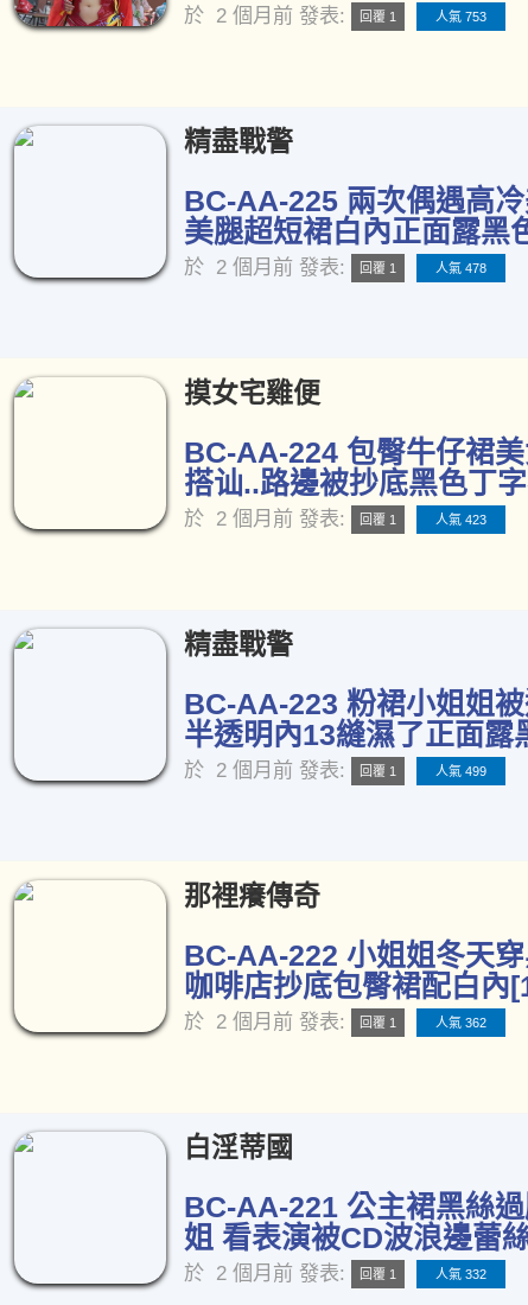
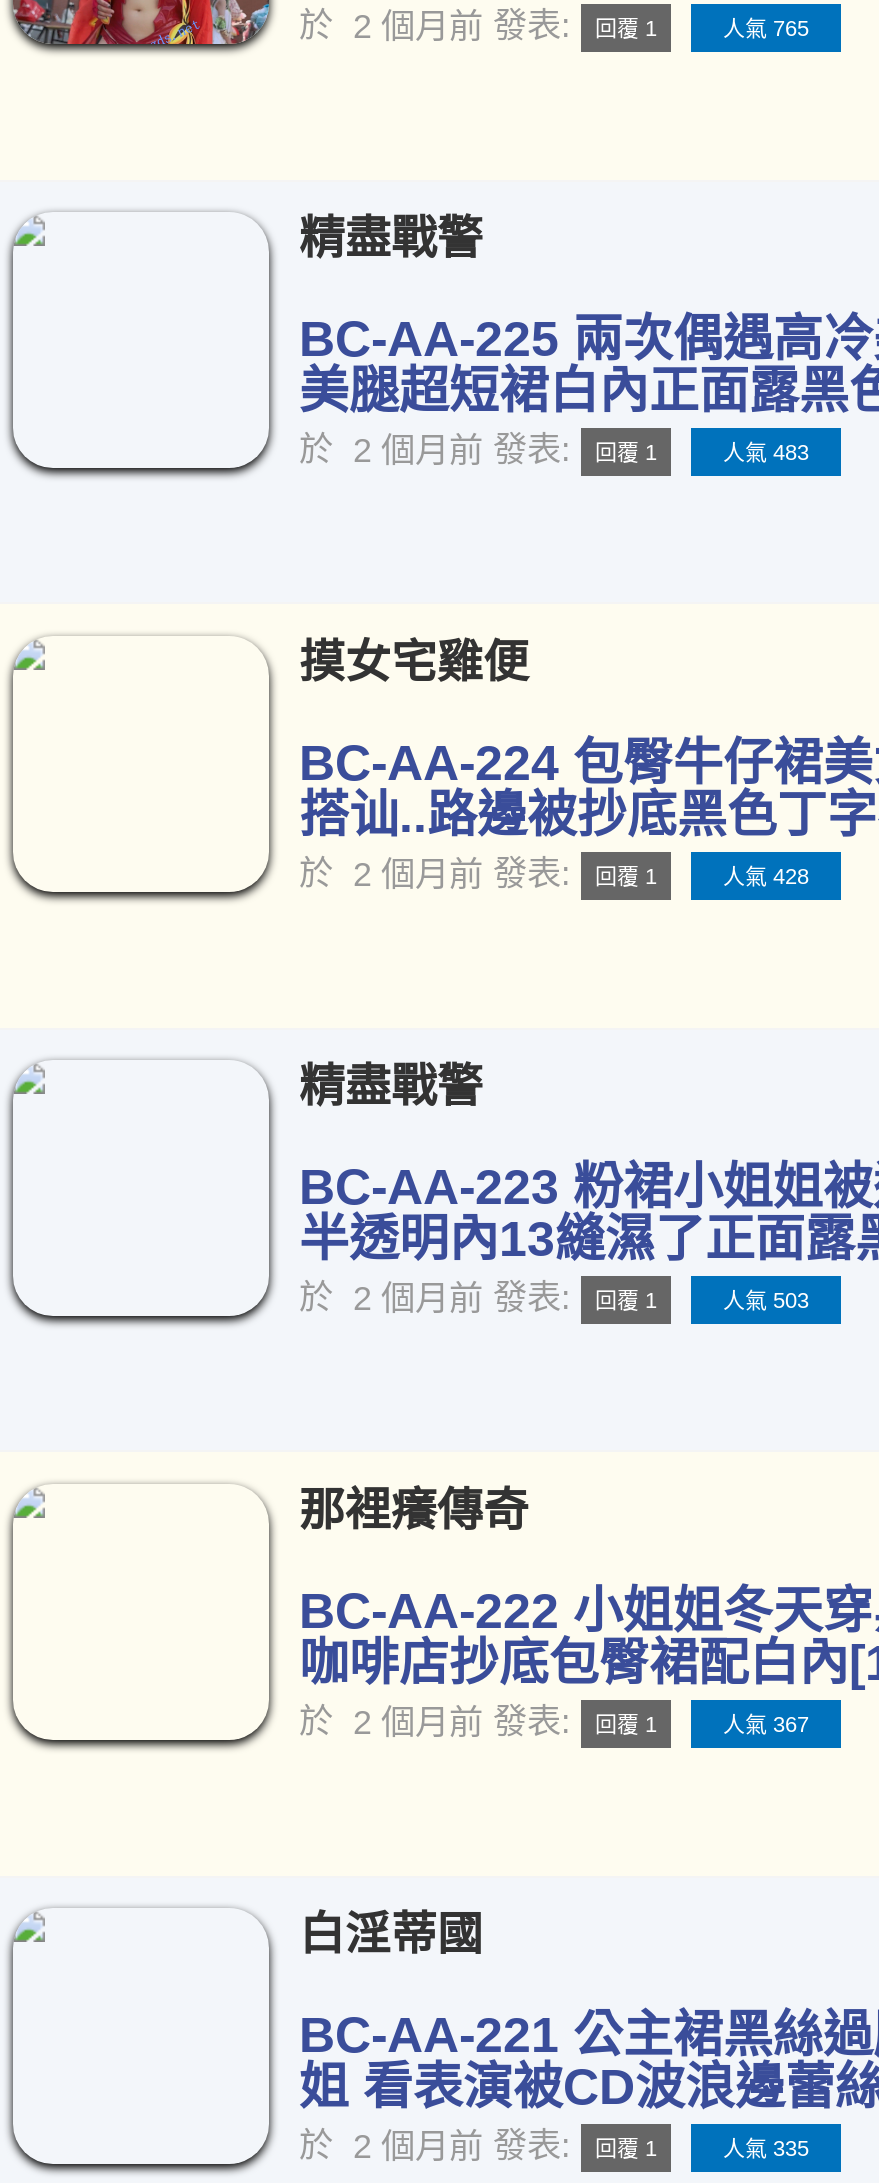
[435,9,486,24] 人氣 753 -> [723,16,809,40] 人氣 765
[435,261,486,275] 人氣 478 -> [723,440,809,464] 人氣 483
[435,513,486,527] 人氣 423 -> [723,864,809,888] 人氣 428
[435,764,486,778] 人氣 499 -> [723,1288,809,1312] 人氣 503
[435,1016,486,1030] 人氣 362 -> [723,1712,809,1736] 人氣 367
[435,1267,486,1281] 人氣 332 -> [723,2136,809,2160] 人氣 335

